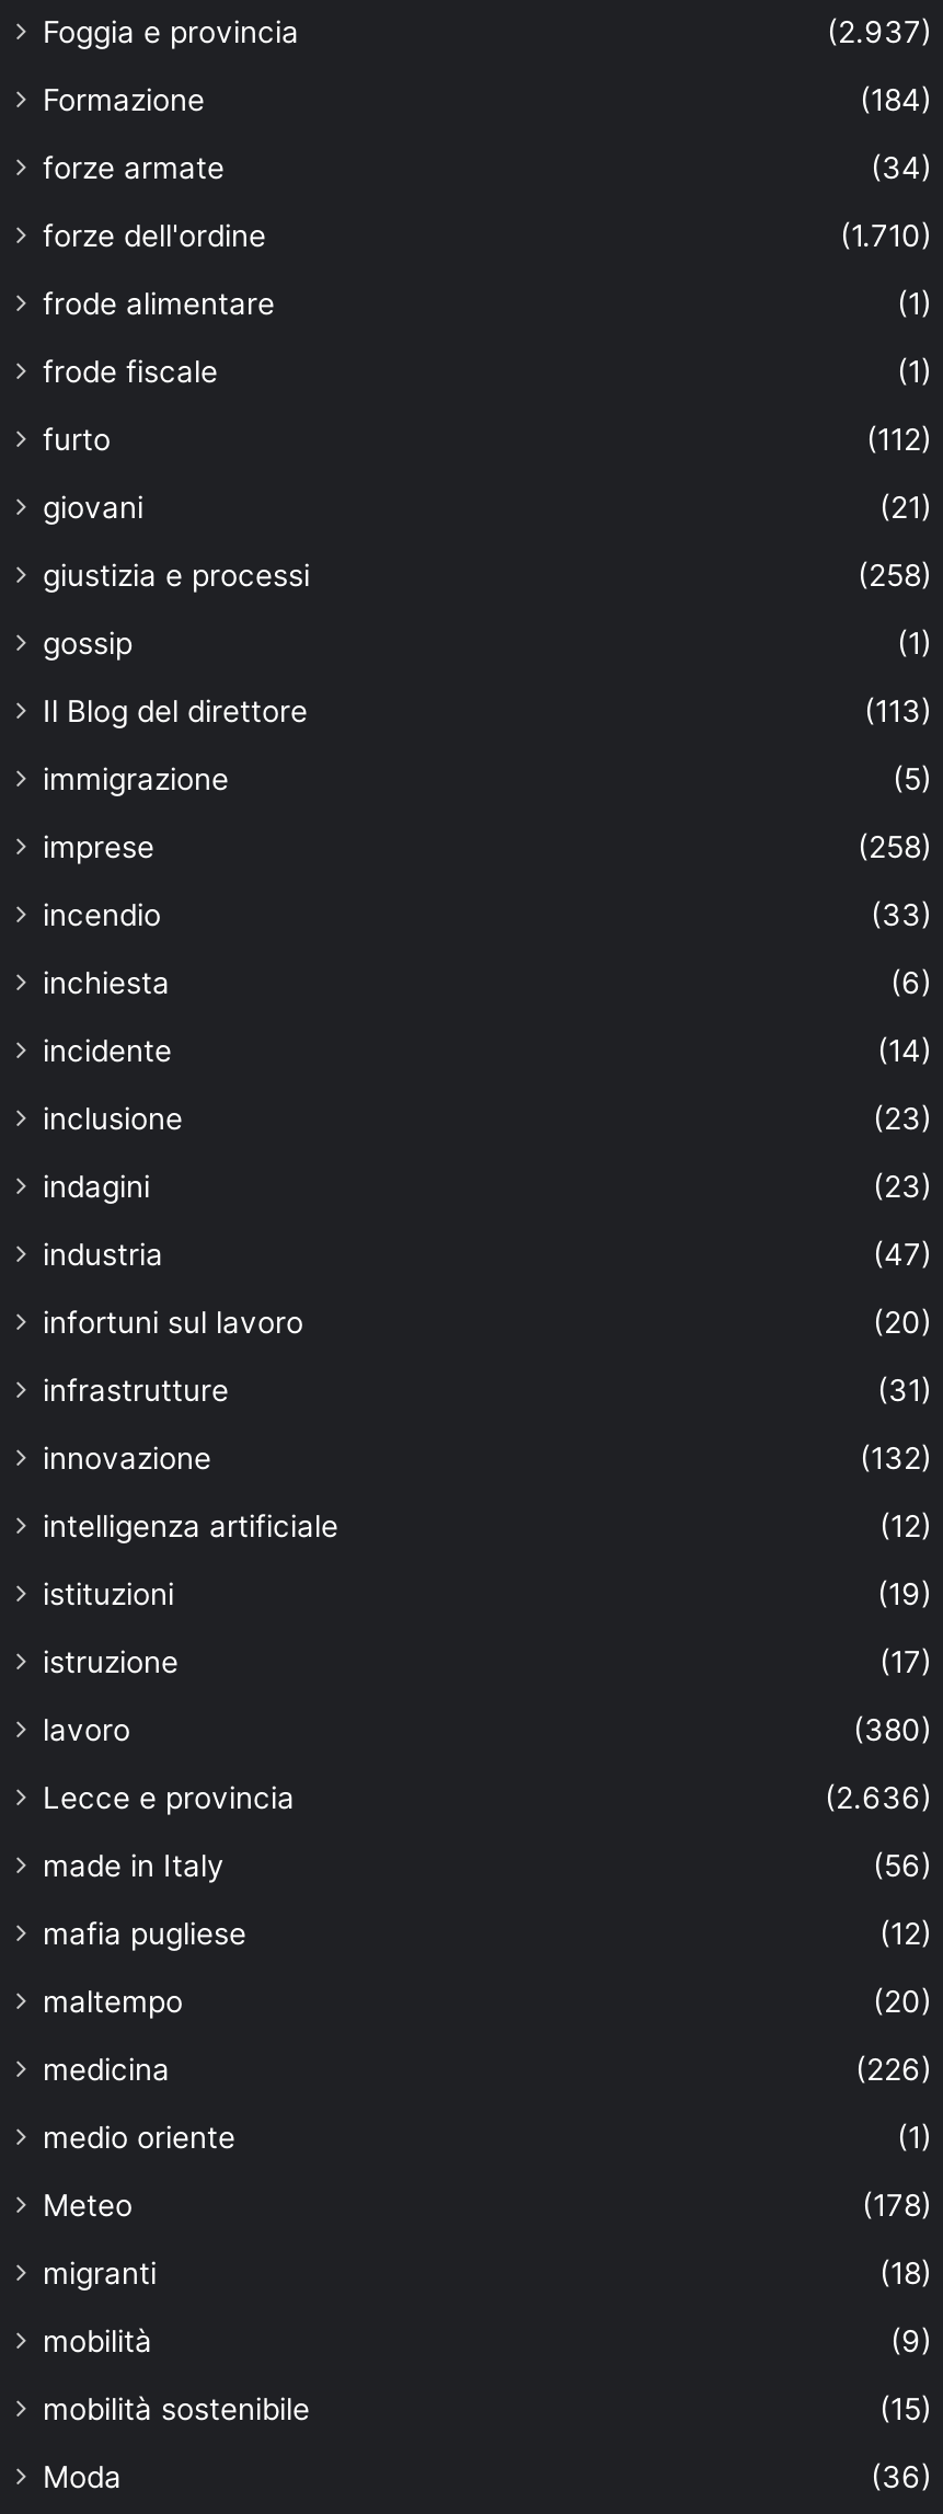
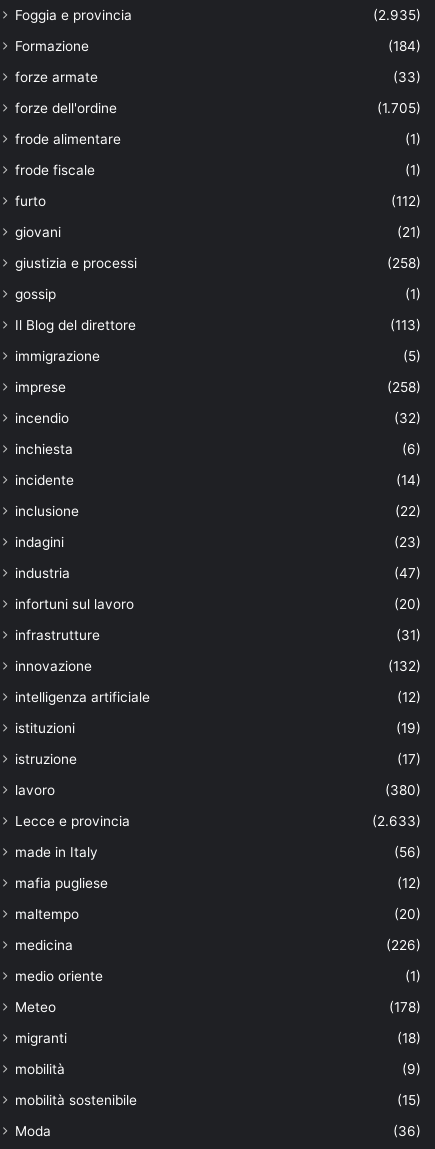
[827,14,932,49] (2.937) -> [373,7,421,23] (2.935)
[871,150,932,185] (34) -> [393,69,421,85] (33)
[840,218,932,253] (1.710) -> [377,100,421,116] (1.705)
[871,897,932,932] (33) -> [394,410,421,426] (32)
[873,1101,932,1136] (23) -> [395,503,421,519] (22)
[825,1780,932,1815] (2.636) -> [372,813,421,829] (2.633)

